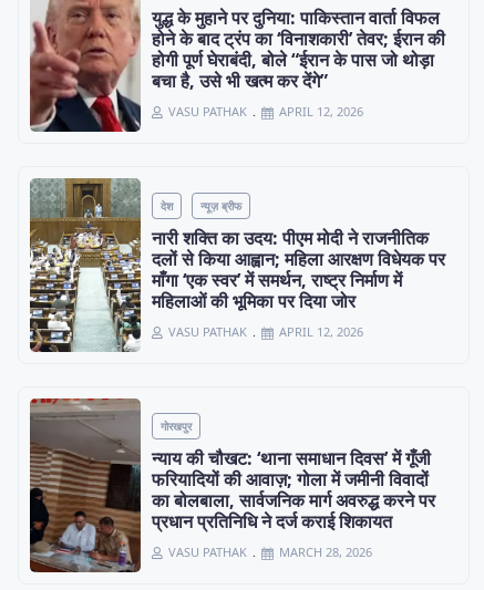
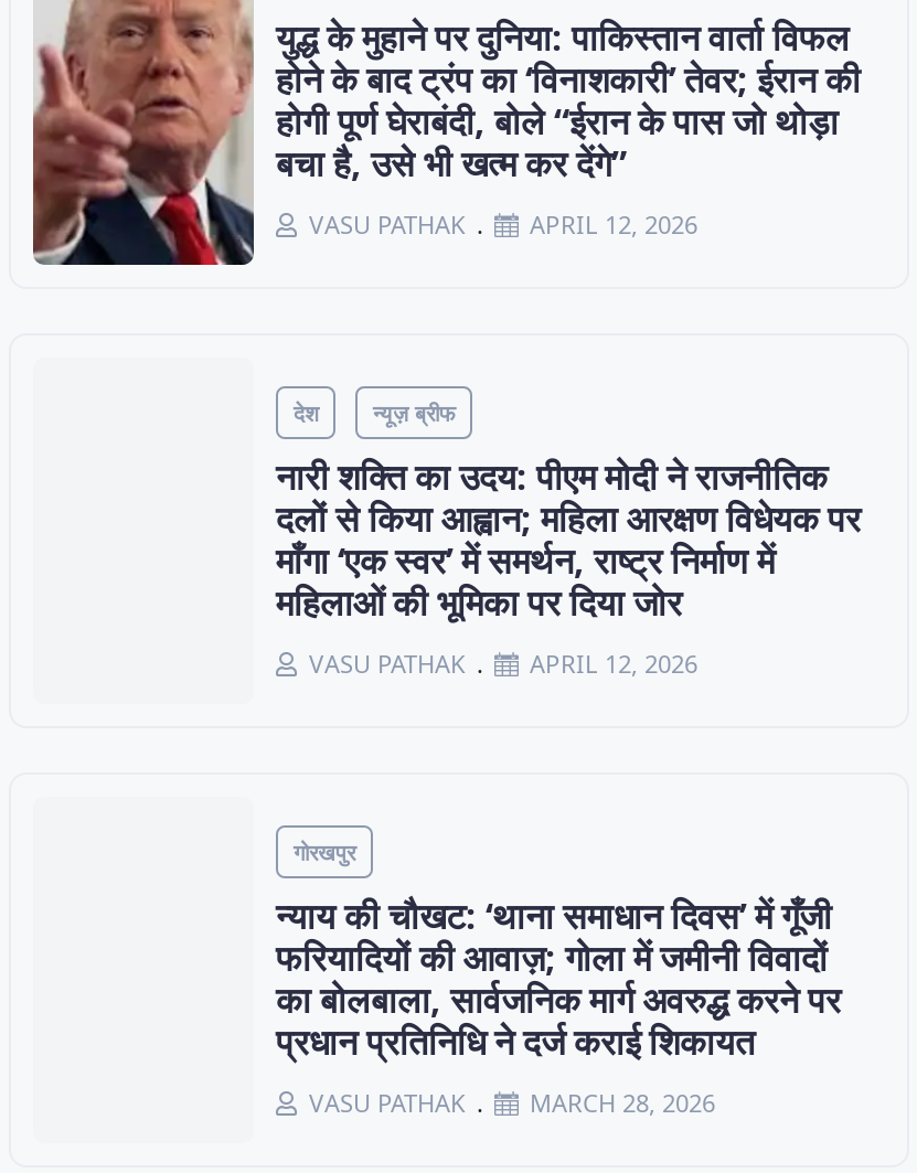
[29,177,142,353] [image] -> none
[29,397,142,573] [image] -> none

